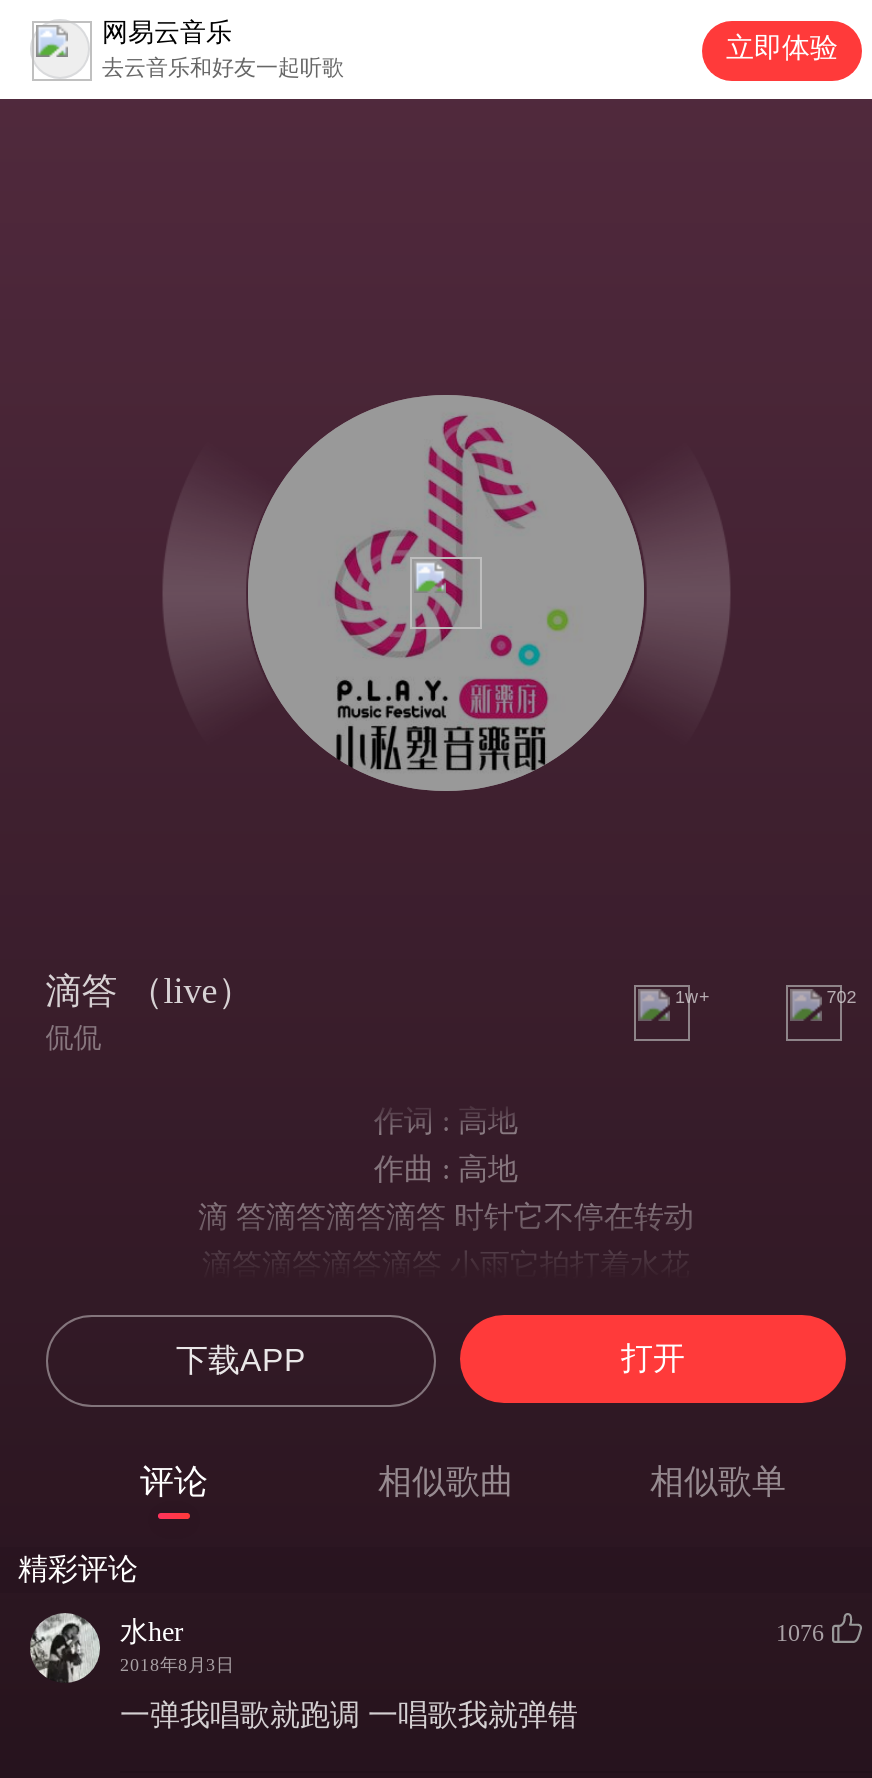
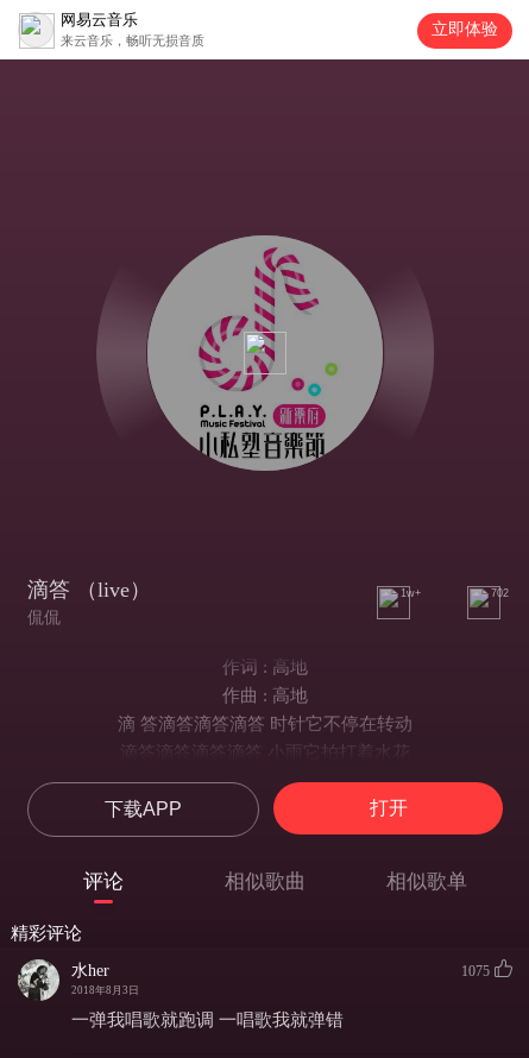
[102,55,344,79] 去云音乐和好友一起听歌 -> [61,33,204,48] 来云音乐，畅听无损音质
[776,1618,824,1646] 1076 -> [461,962,490,979] 1075

